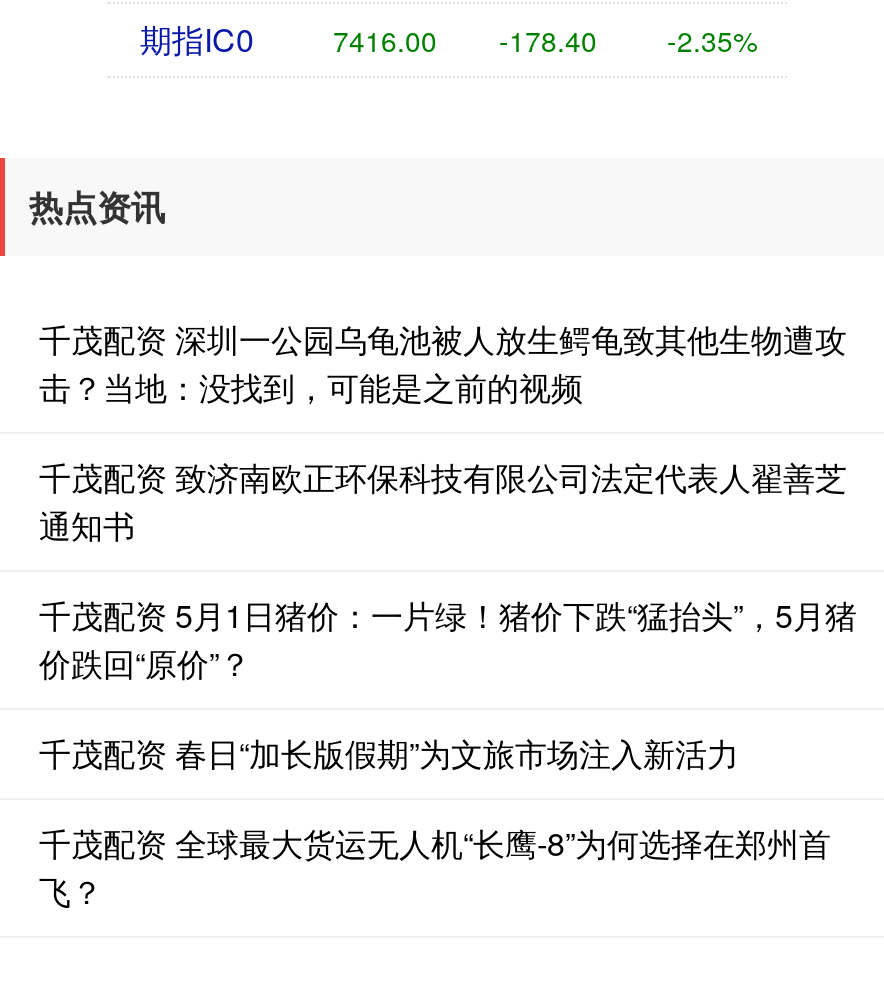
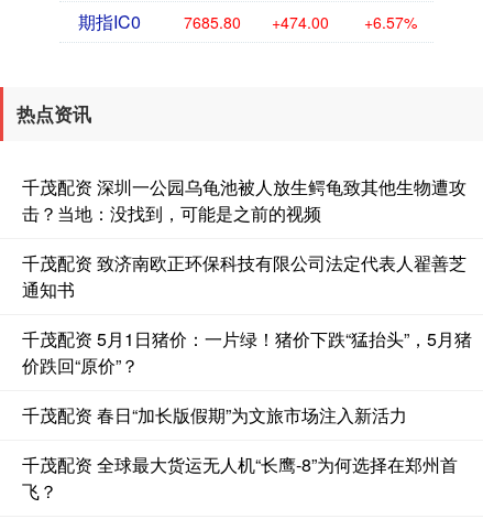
[333,20,437,60] 7416.00 -> [184,11,241,33] 7685.80
[499,20,597,60] -178.40 -> [272,11,329,33] +474.00
[667,20,757,60] -2.35% -> [364,11,417,33] +6.57%

